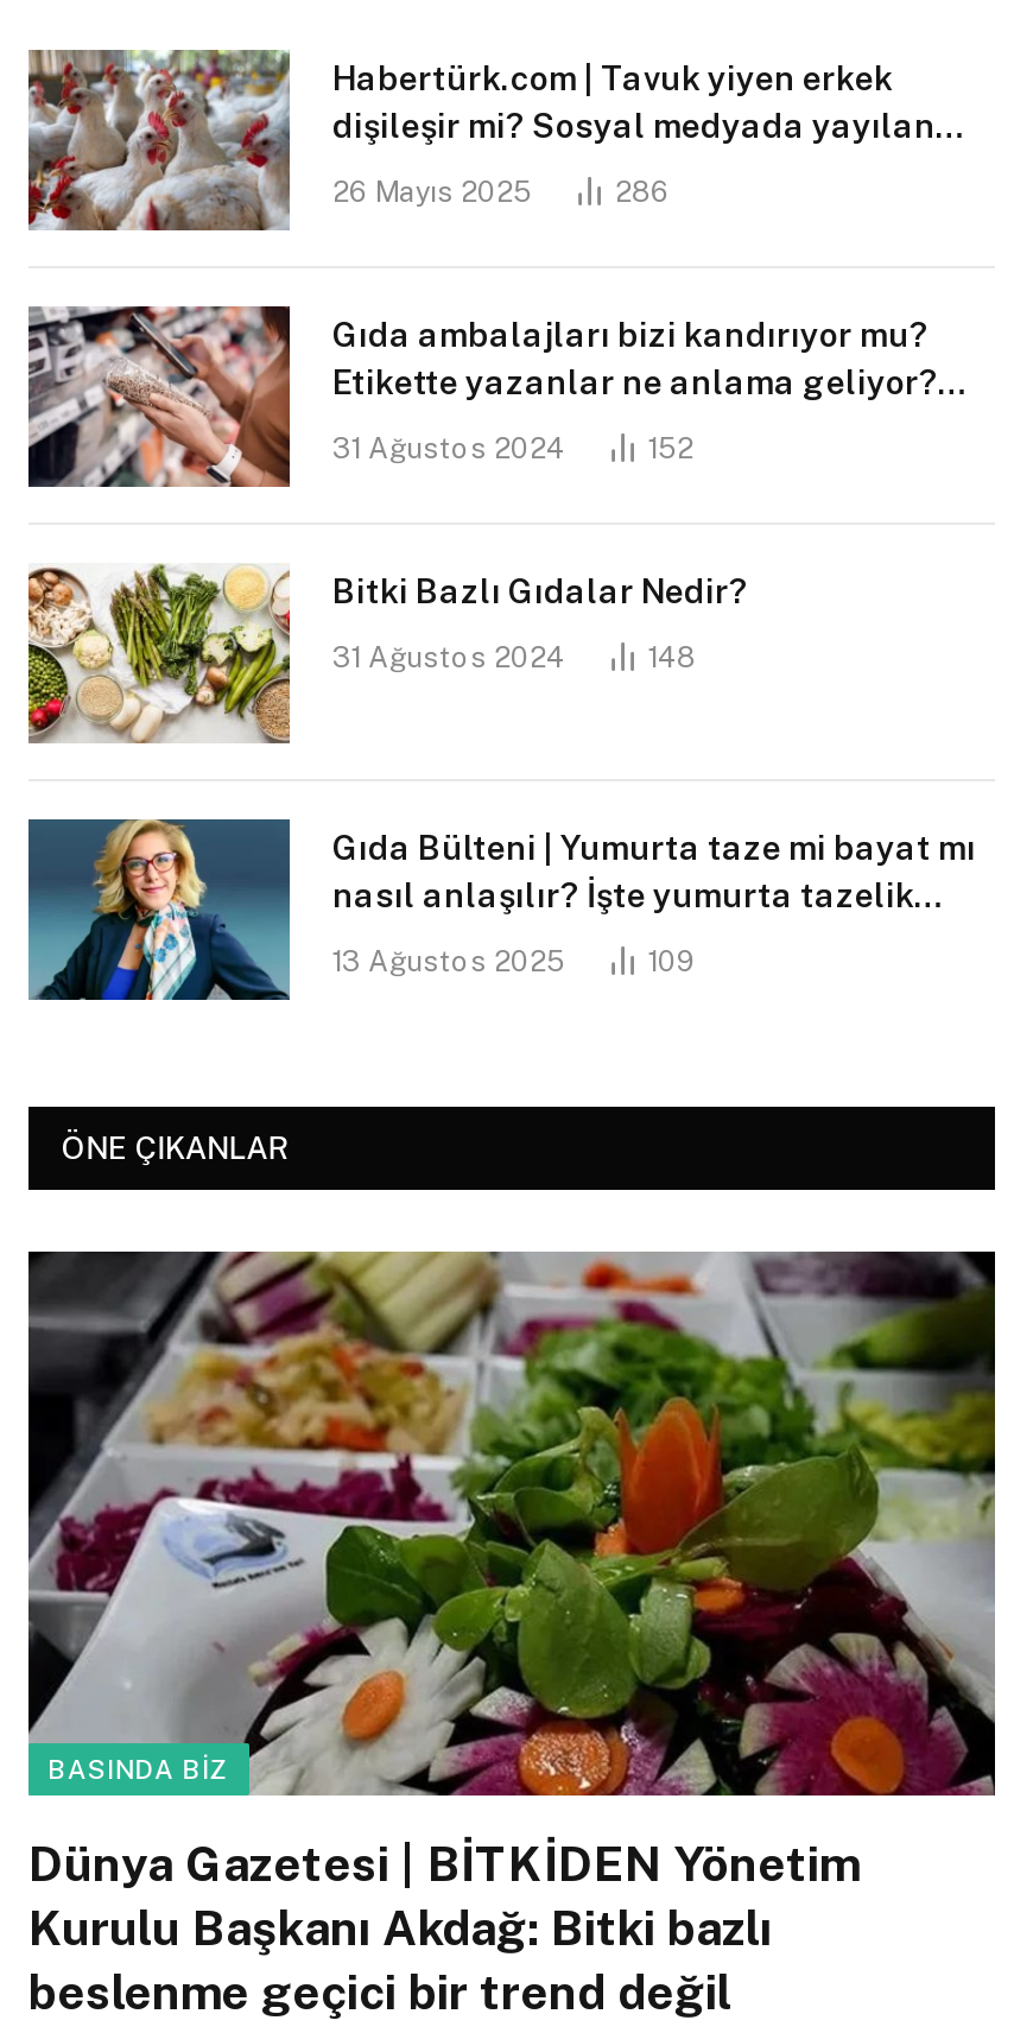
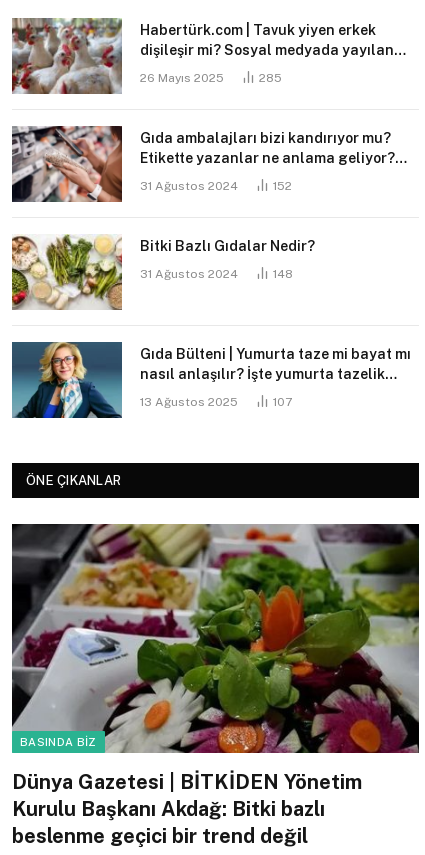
[615,176,670,209] 286 -> [259,71,282,85] 285
[648,945,696,978] 109 -> [273,395,292,409] 107

